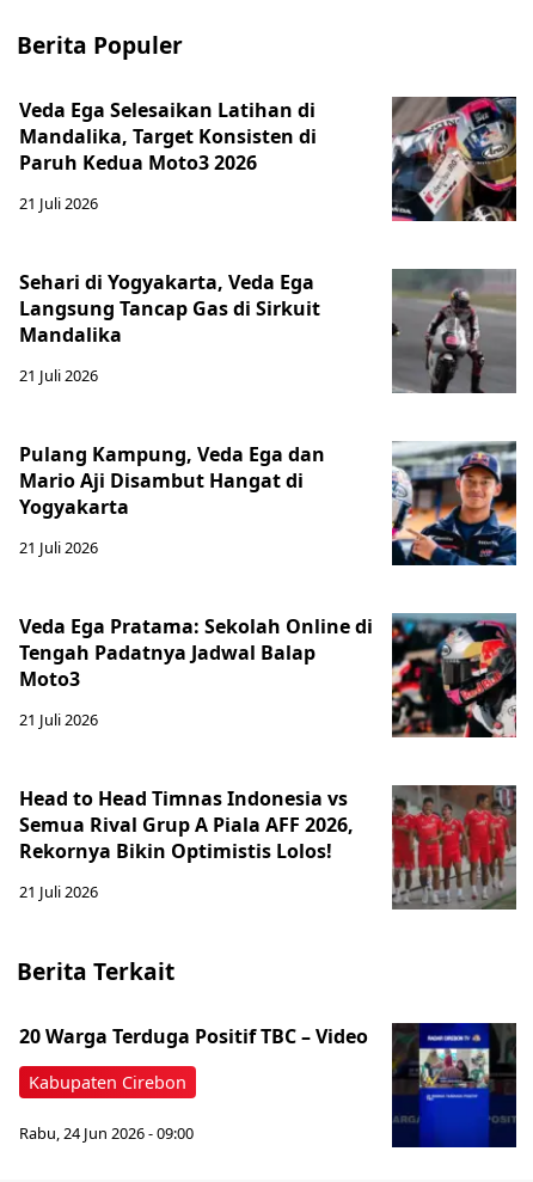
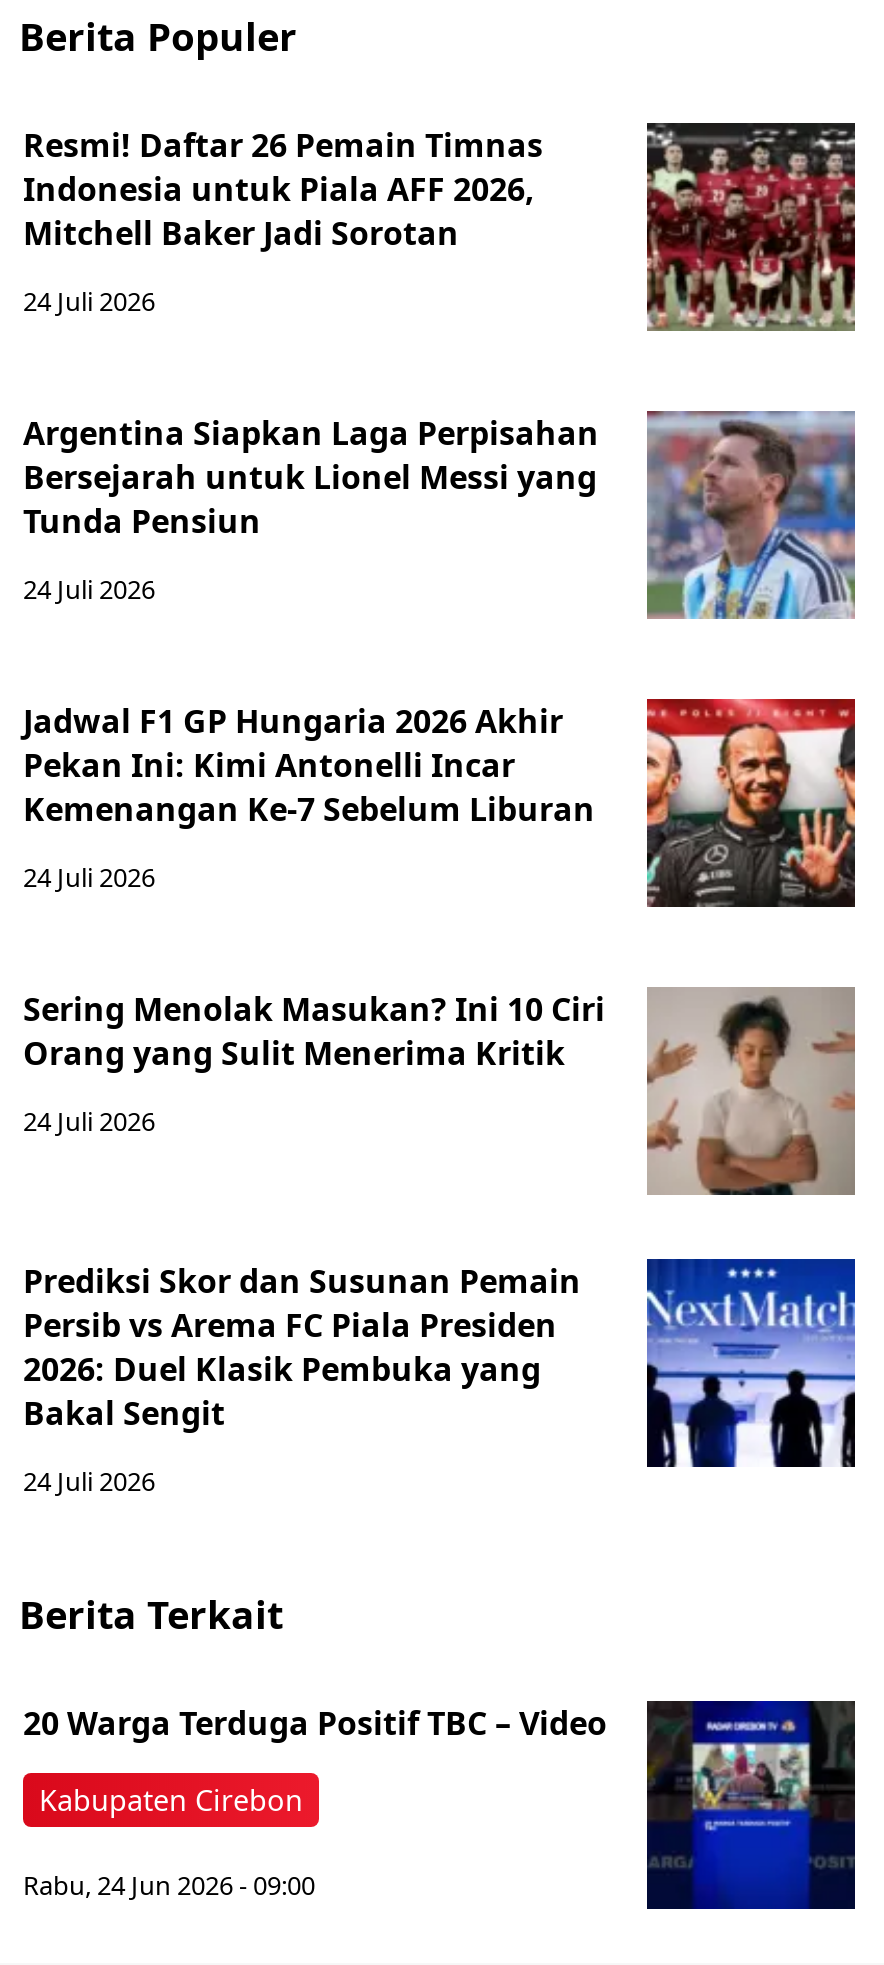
[19,97,317,176] Veda Ega Selesaikan Latihan di | Mandalika, Target Konsisten di | Paruh Kedua Moto3 2026 -> [23,123,543,255] Resmi! Daftar 26 Pemain Timnas | Indonesia untuk Piala AFF 2026, | Mitchell Baker Jadi Sorotan
[392,97,516,222] [image] -> [645,121,855,333] [image]
[19,192,98,214] 21 Juli 2026 -> [23,283,155,319] 24 Juli 2026
[19,269,320,348] Sehari di Yogyakarta, Veda Ega | Langsung Tancap Gas di Sirkuit | Mandalika -> [23,411,599,543] Argentina Siapkan Laga Perpisahan | Bersejarah untuk Lionel Messi yang | Tunda Pensiun
[392,269,516,394] [image] -> [647,411,855,621] [image]
[19,365,98,386] 21 Juli 2026 -> [23,571,155,607] 24 Juli 2026
[19,441,325,520] Pulang Kampung, Veda Ega dan | Mario Aji Disambut Hangat di | Yogyakarta -> [23,699,595,831] Jadwal F1 GP Hungaria 2026 Akhir | Pekan Ini: Kimi Antonelli Incar | Kemenangan Ke-7 Sebelum Liburan
[391,440,517,566] [image] -> [645,697,857,909] [image]
[19,537,98,558] 21 Juli 2026 -> [23,859,155,895] 24 Juli 2026
[19,613,516,739] [image] | Veda Ega Pratama: Sekolah Online di | Tengah Padatnya Jadwal Balap | Moto3 -> [23,987,857,1197] [image] | Sering Menolak Masukan? Ini 10 Ciri | Orang yang Sulit Menerima Kritik
[19,709,98,730] 21 Juli 2026 -> [23,1103,155,1139] 24 Juli 2026
[19,776,517,911] [image] | Head to Head Timnas Indonesia vs | Semua Rival Grup A Piala AFF 2026, | Rekornya Bikin Optimistis Lolos! -> [23,1257,857,1483] [image] | Prediksi Skor dan Susunan Pemain | Persib vs Arema FC Piala Presiden | 2026: Duel Klasik Pembuka yang | Bakal Sengit
[19,881,98,902] 21 Juli 2026 -> [23,1463,155,1499] 24 Juli 2026

